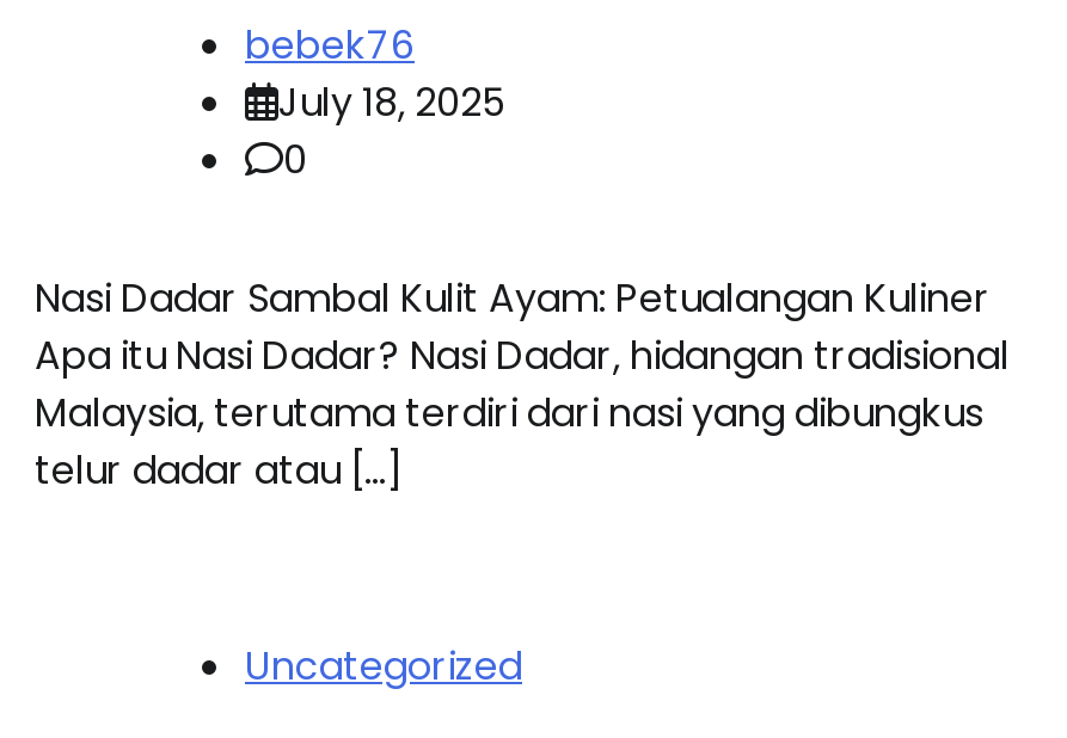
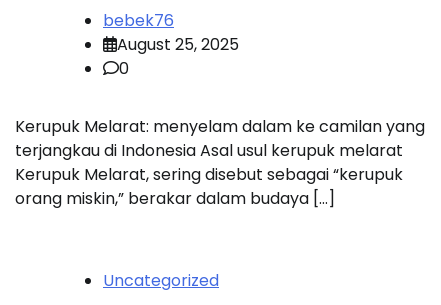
[278,75,505,130] July 18, 2025 -> [117,33,239,56] August 25, 2025
[35,271,1010,498] Nasi Dadar Sambal Kulit Ayam: Petualangan Kuliner | Apa itu Nasi Dadar? Nasi Dadar, hidangan tradisional | Malaysia, terutama terdiri dari nasi yang dibungkus | telur dadar atau […] -> [15,115,425,210] Kerupuk Melarat: menyelam dalam ke camilan yang | terjangkau di Indonesia Asal usul kerupuk melarat | Kerupuk Melarat, sering disebut sebagai “kerupuk | orang miskin,” berakar dalam budaya […]

